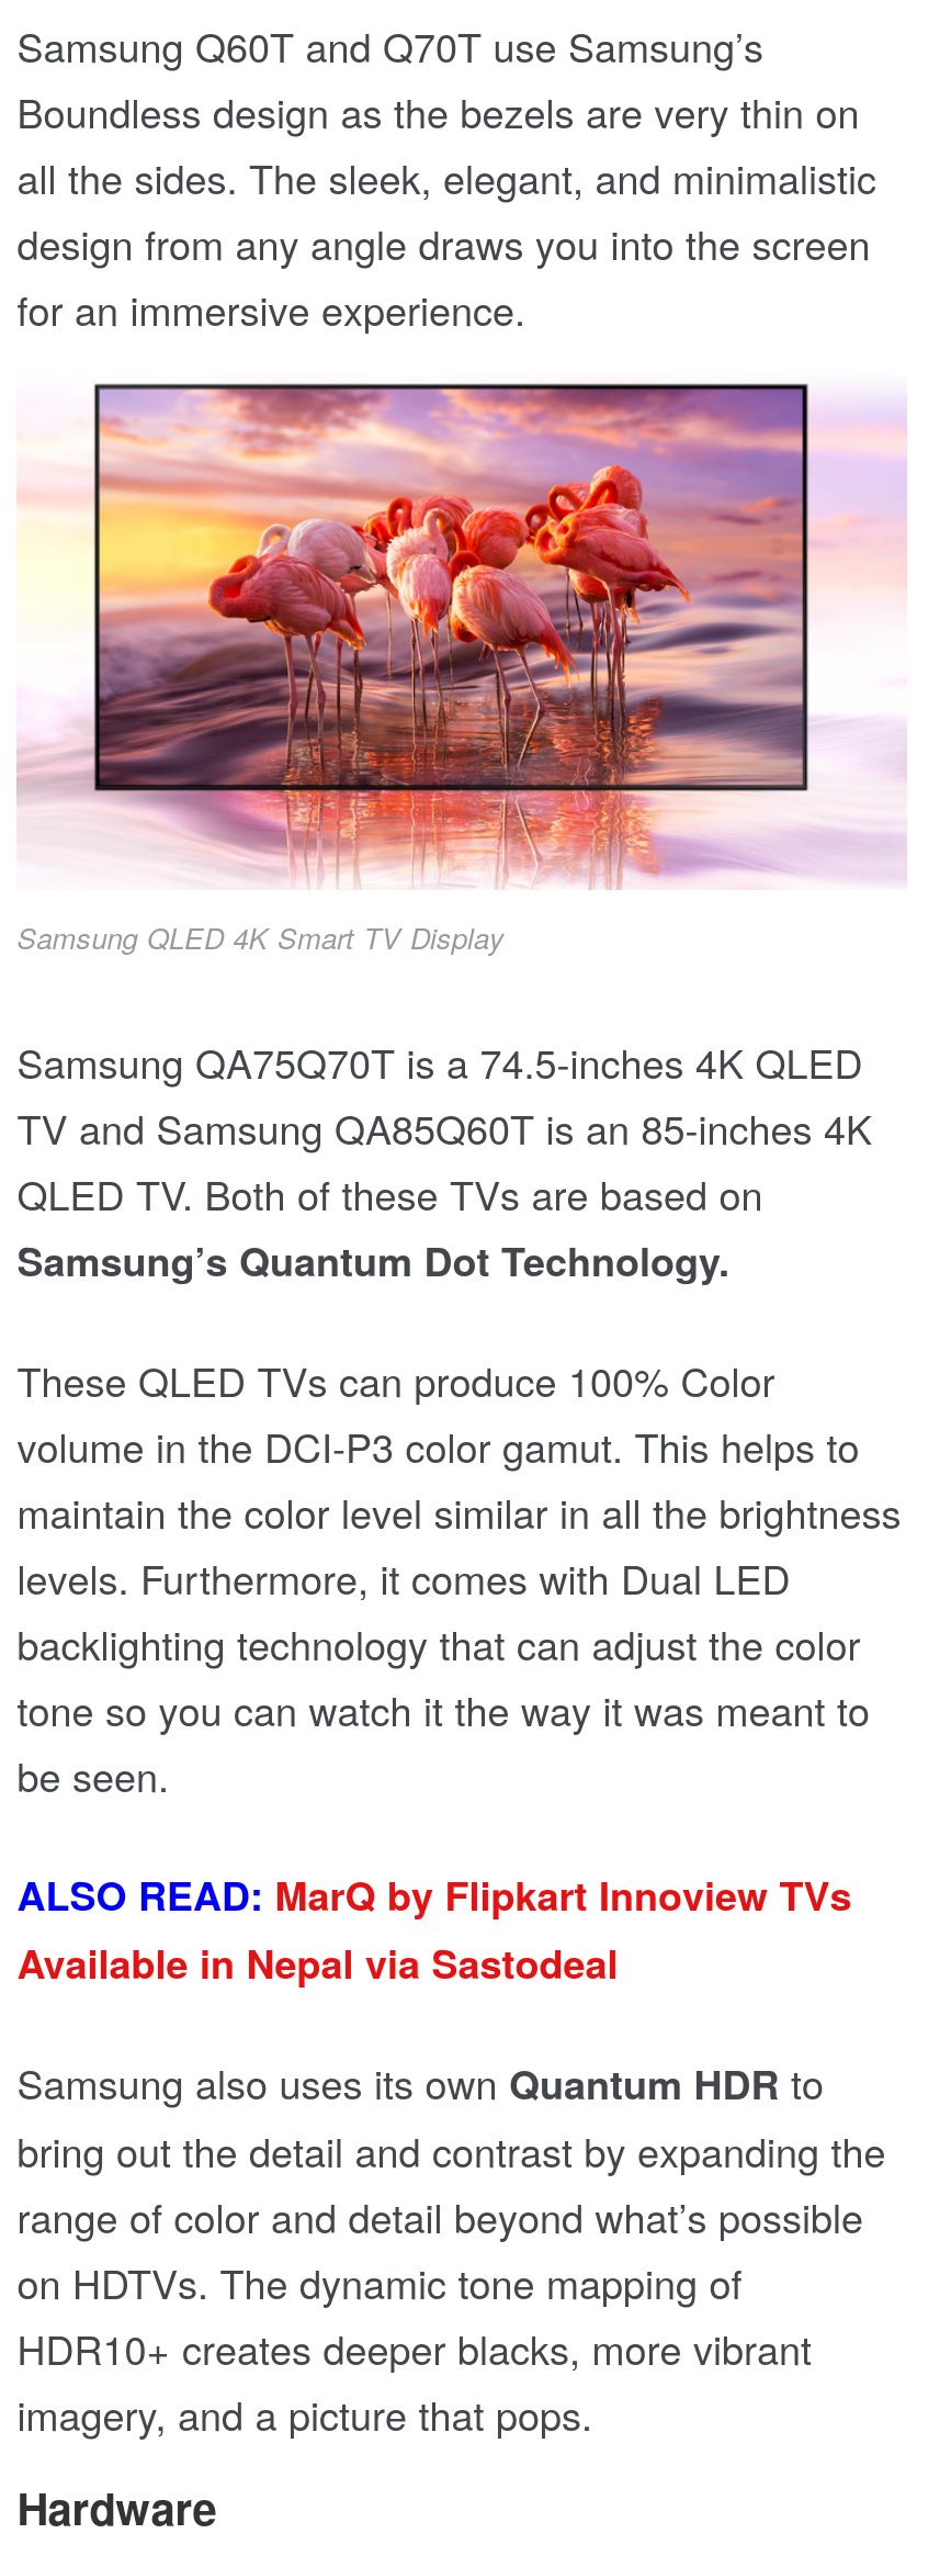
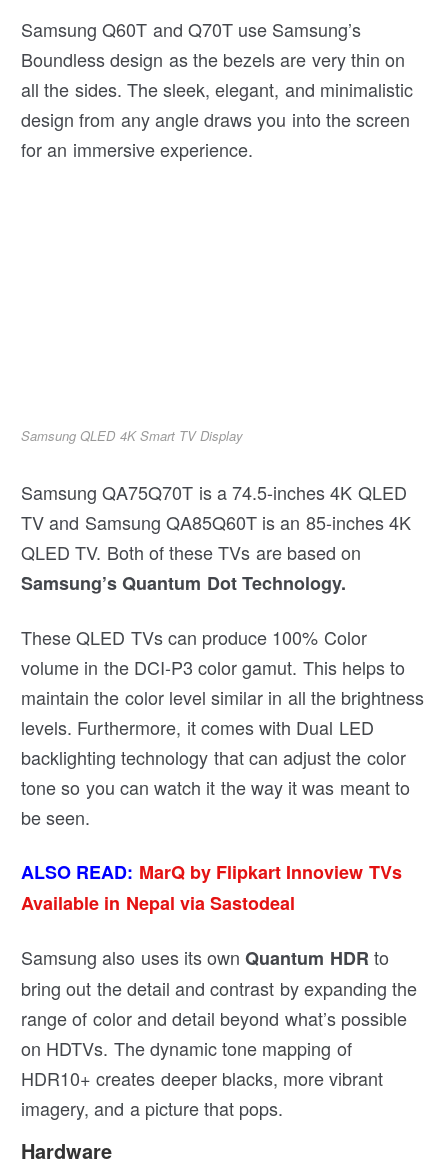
[16,381,907,890] [image] -> none

